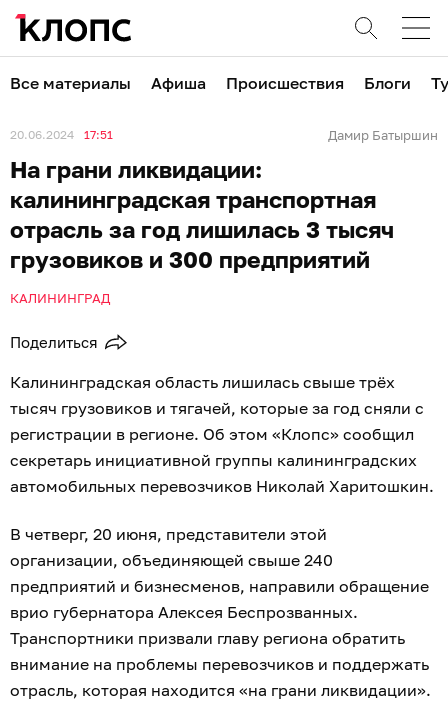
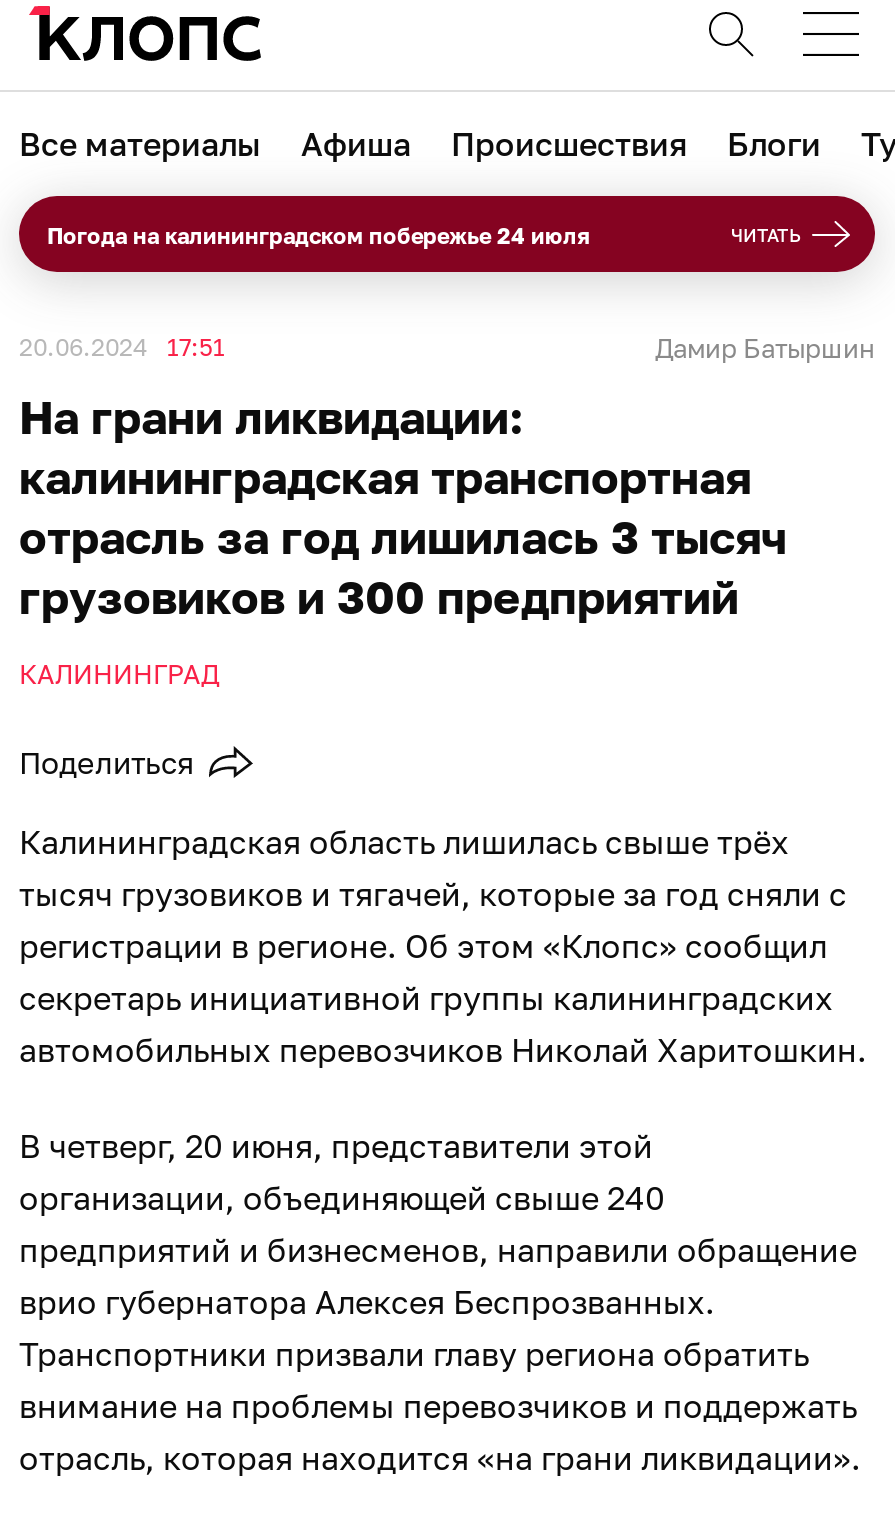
none -> [47,221,801,247] Погода на калининградском побережье 24 июля | ЧИТАТЬ

